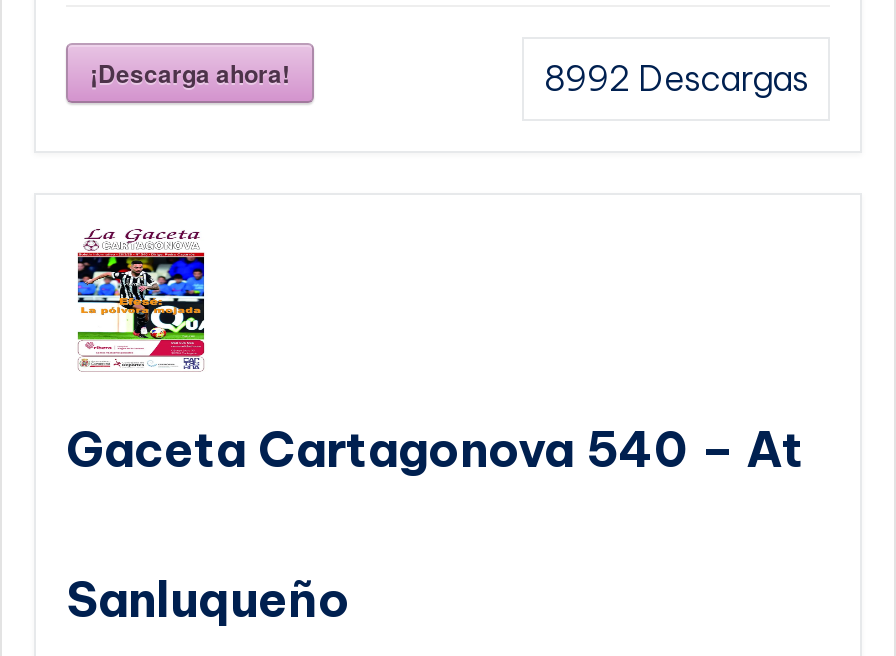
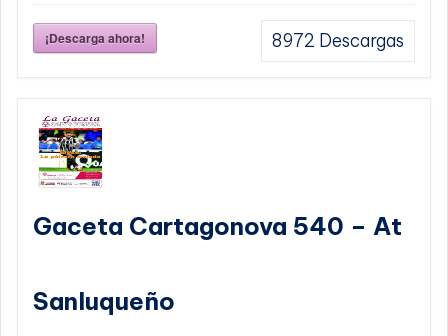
[544,57,808,101] 8992 Descargas -> [272,30,404,52] 8972 Descargas

